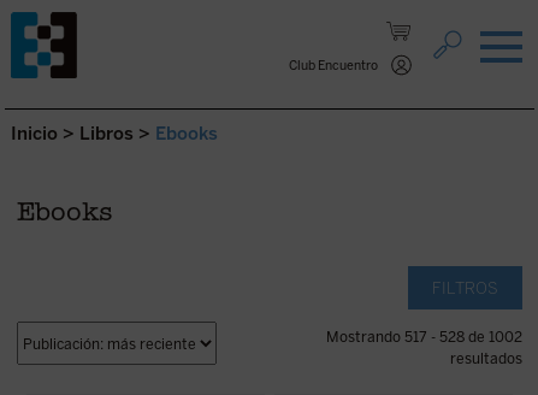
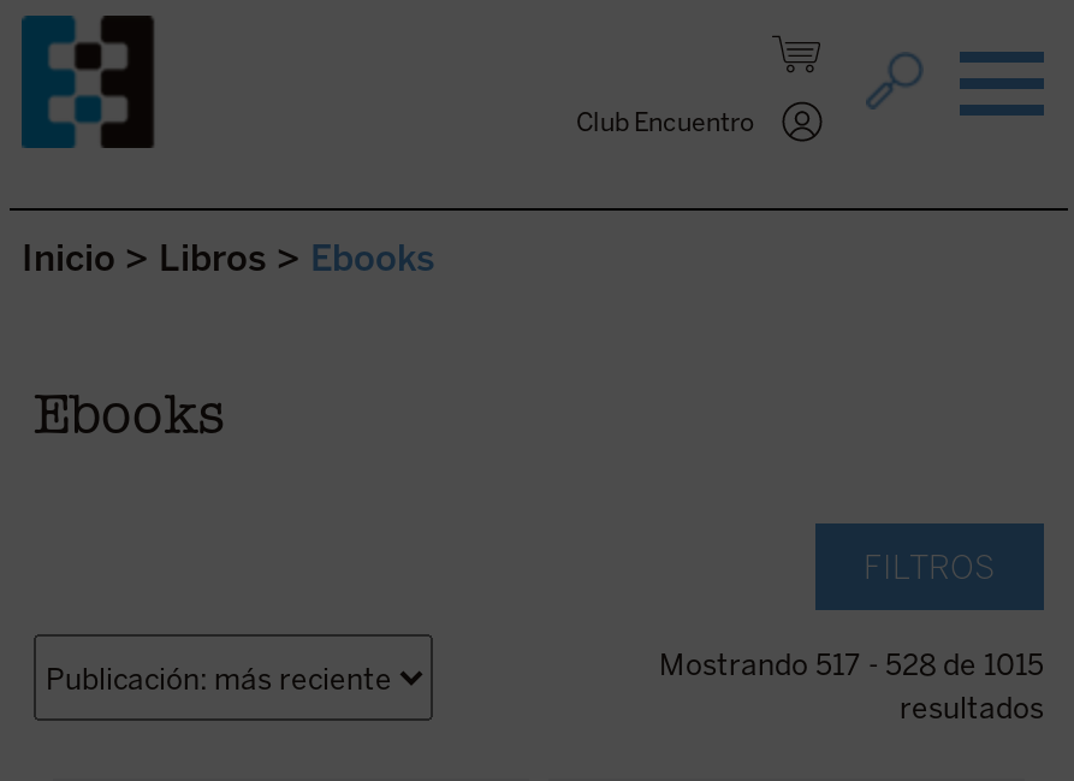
[326,329,522,346] Mostrando 517 - 528 de 1002 -> [659,649,1044,682] Mostrando 517 - 528 de 1015

